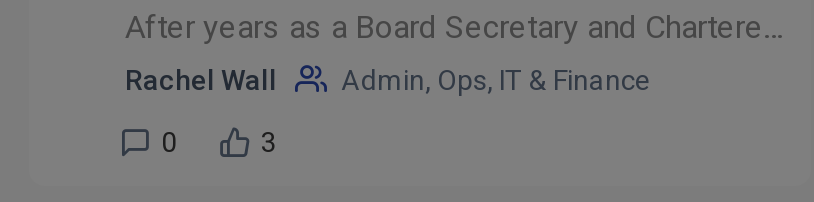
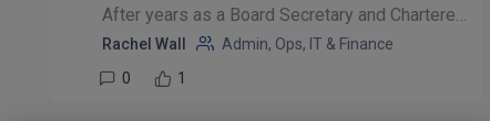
[261,126,277,158] 3 -> [177,69,186,87] 1

